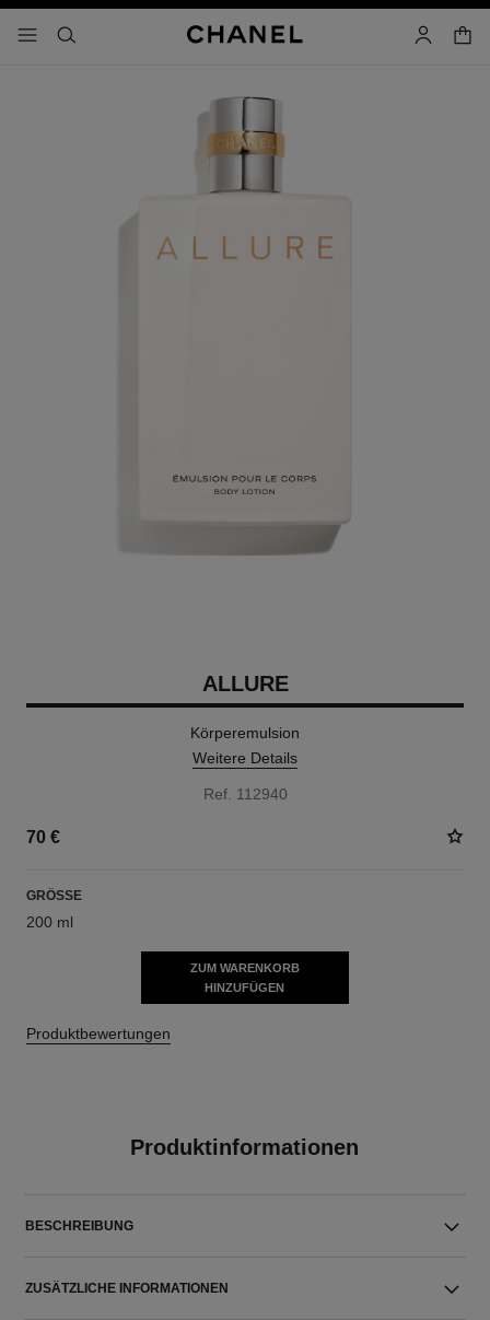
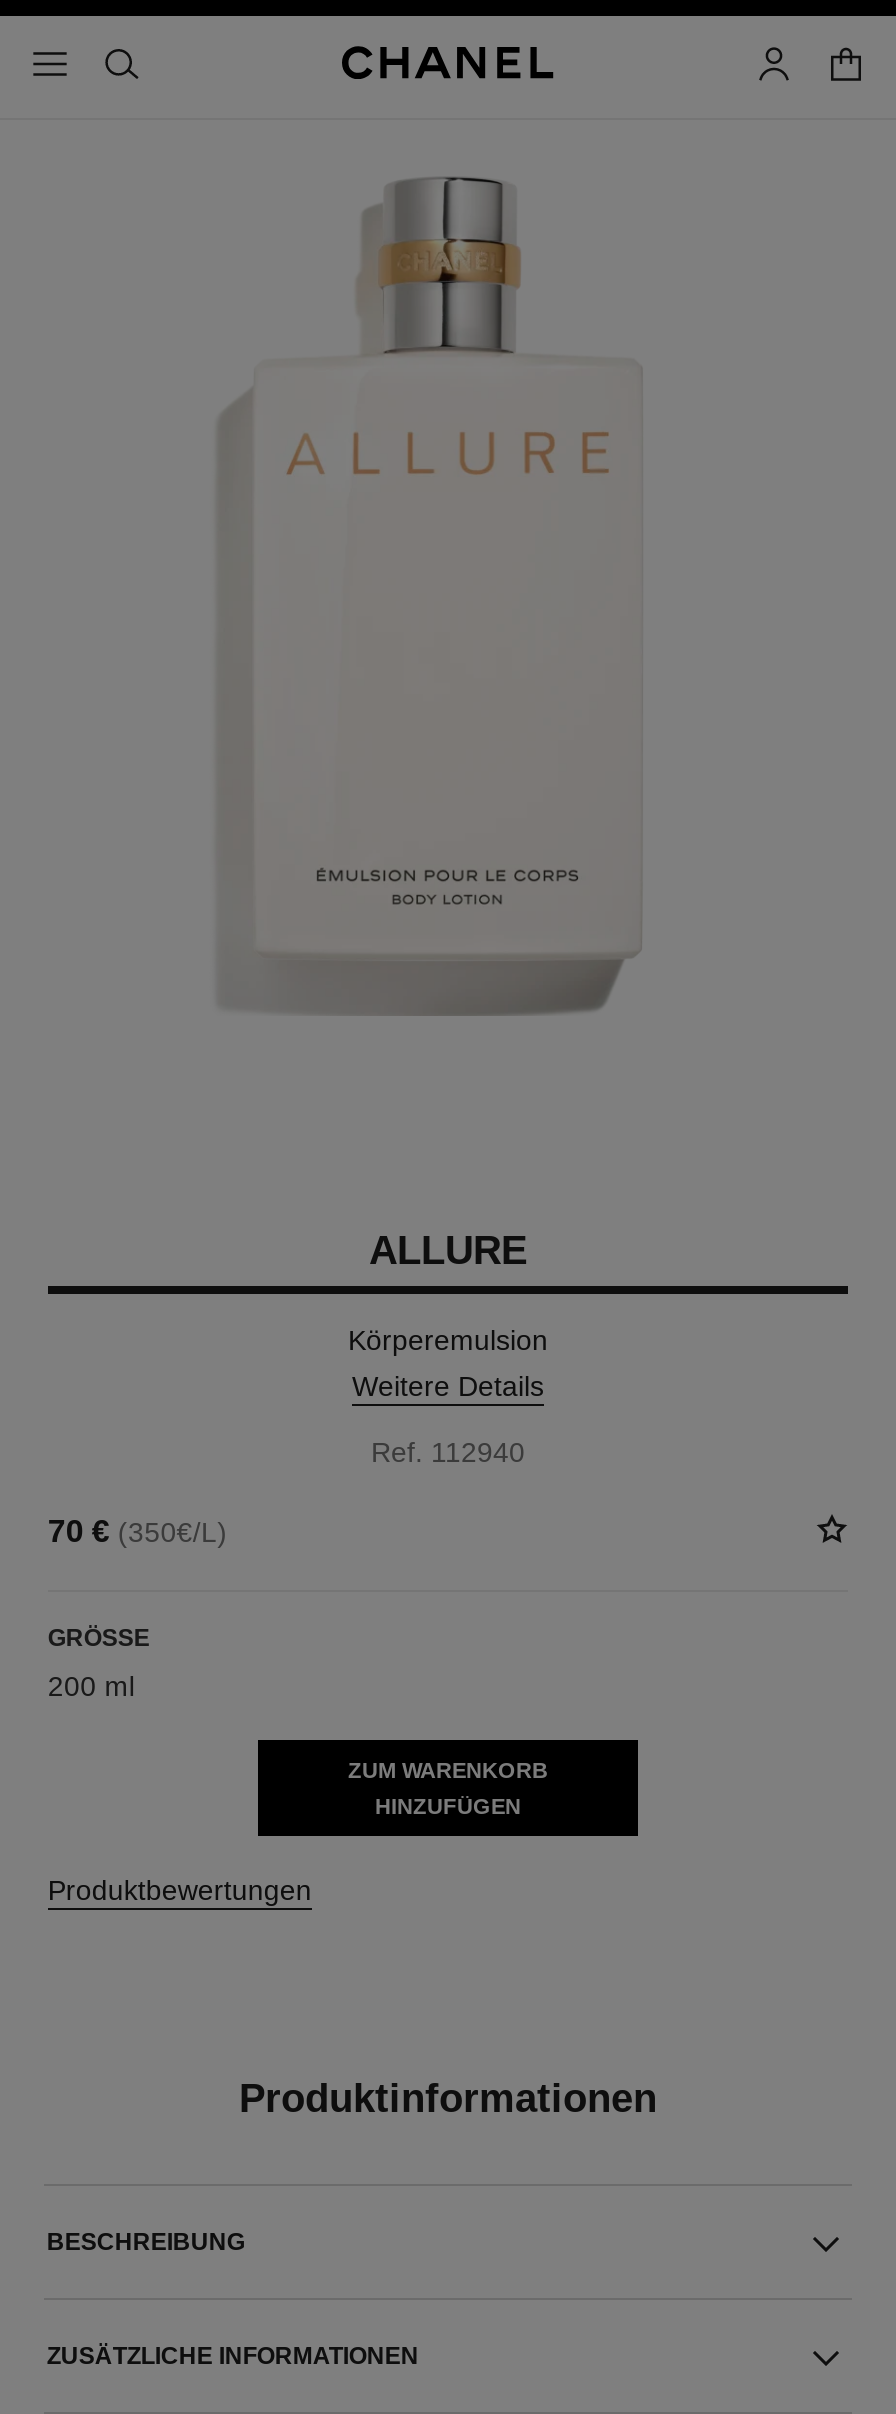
[26,827,60,846] 70 € -> [48,1513,227,1547] 70 €(350€/L)

